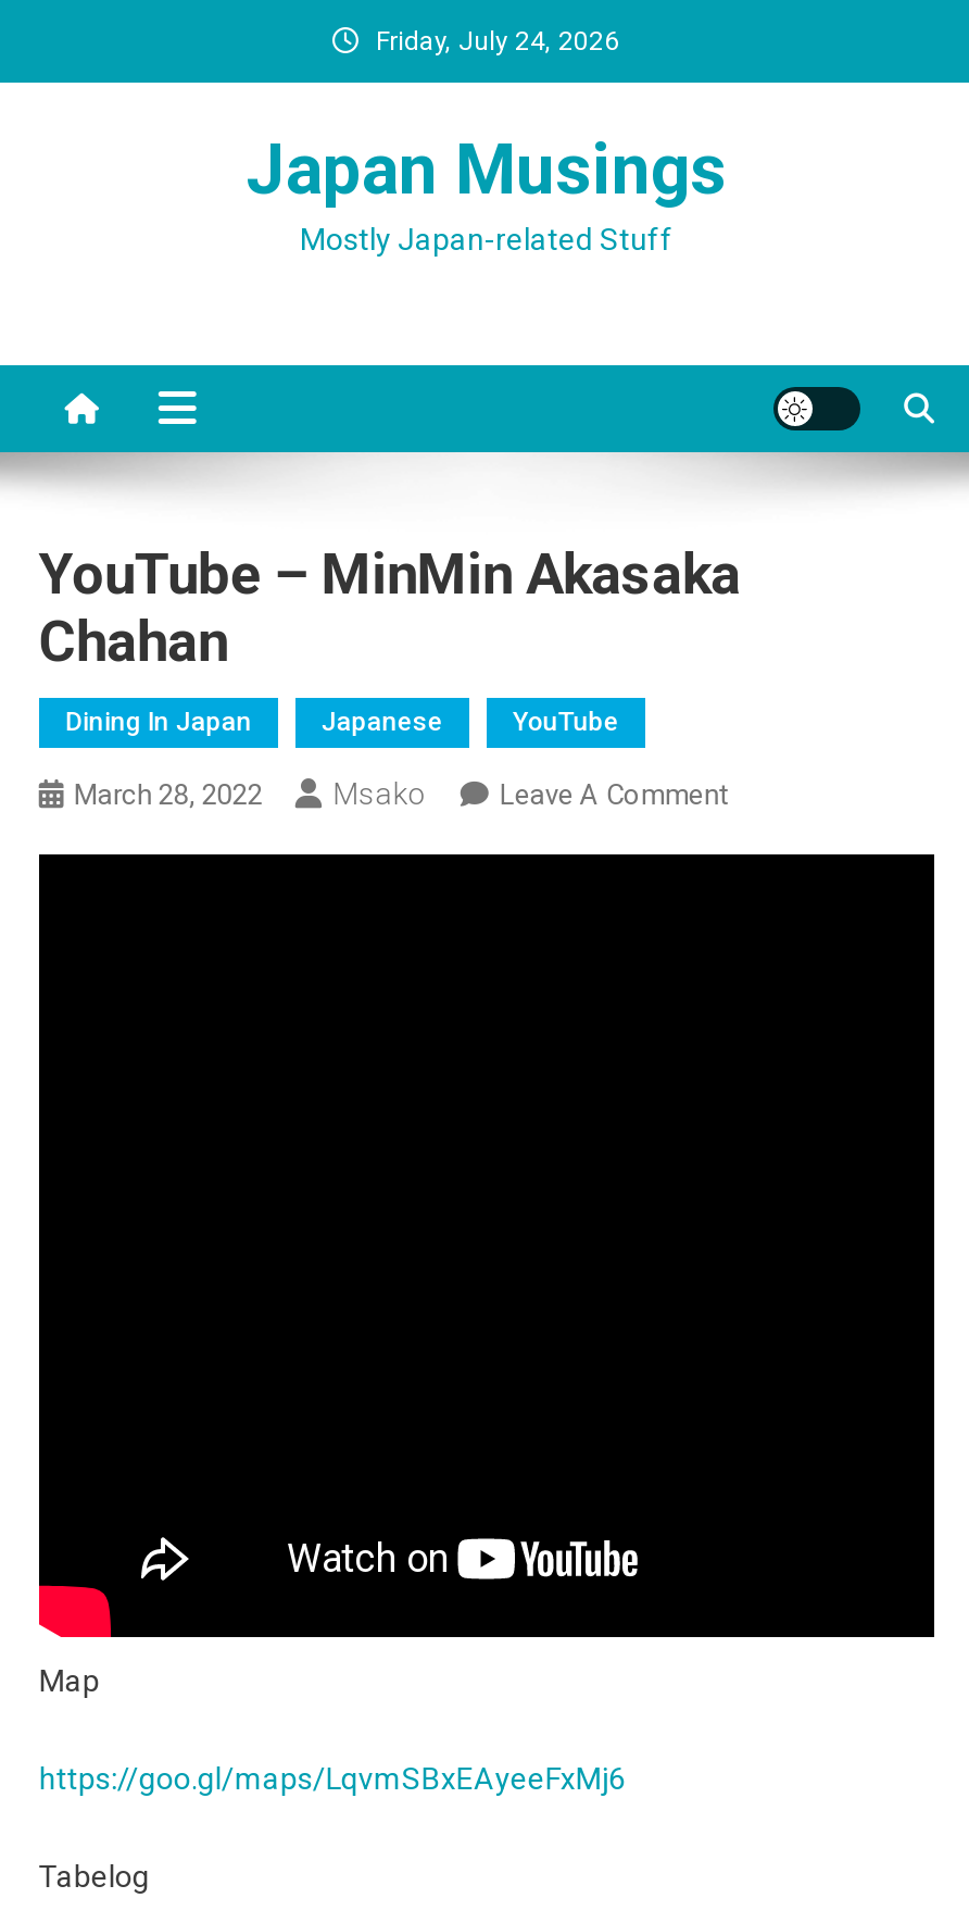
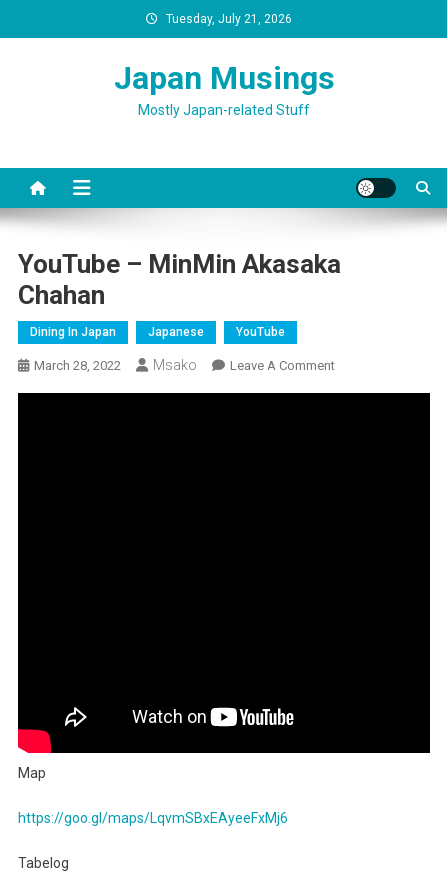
[376,26,619,57] Friday, July 24, 2026 -> [166,12,292,26] Tuesday, July 21, 2026

